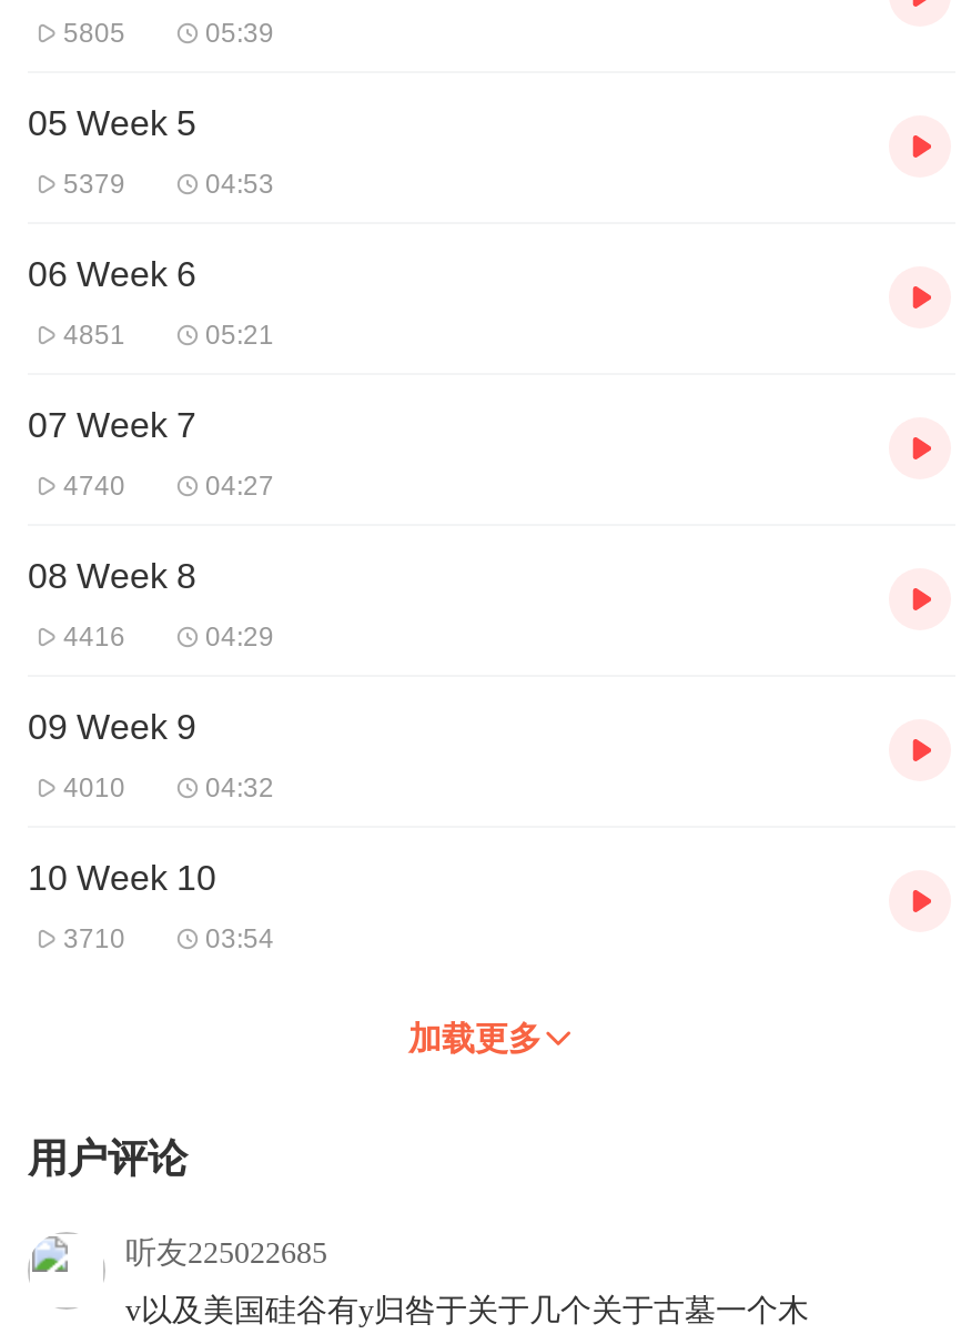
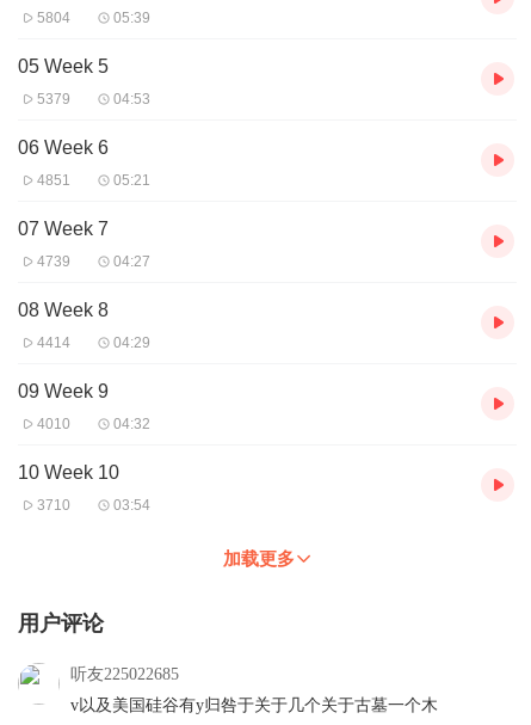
[63,17,125,48] 5805 -> [37,9,70,26] 5804
[63,470,125,501] 4740 -> [37,253,70,270] 4739
[63,621,125,652] 4416 -> [37,334,70,351] 4414

